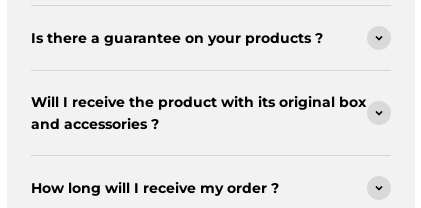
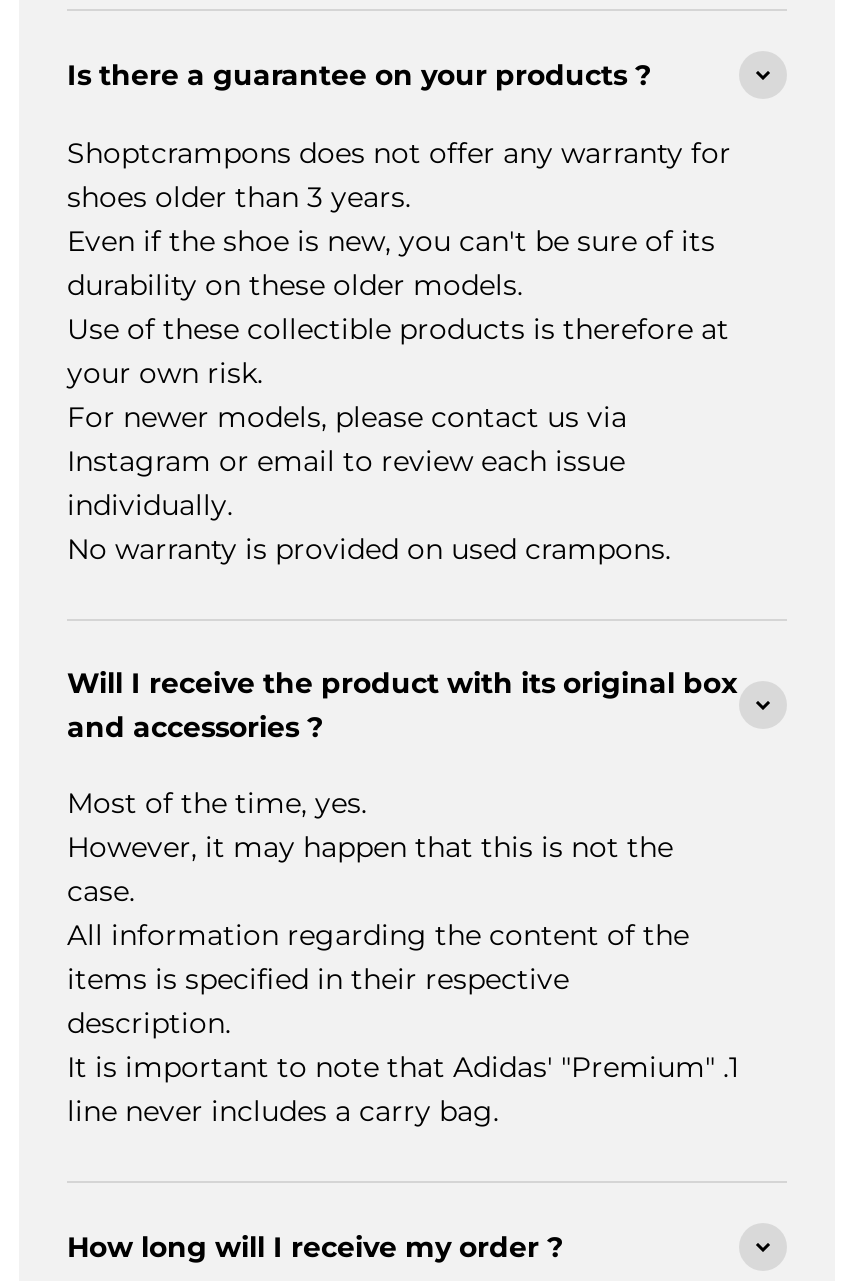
none -> [67,134,731,566] Shoptcrampons does not offer any warranty for | shoes older than 3 years. | Even if the shoe is new, you can't be sure of its | durability on these older models. | Use of these collectible products is therefore at | your own risk. | For newer models, please contact us via | Instagram or email to review each issue | individually. | No warranty is provided on used crampons.
none -> [67,784,739,1128] Most of the time, yes. | However, it may happen that this is not the | case. | All information regarding the content of the | items is specified in their respective | description. | It is important to note that Adidas' "Premium" .1 | line never includes a carry bag.

